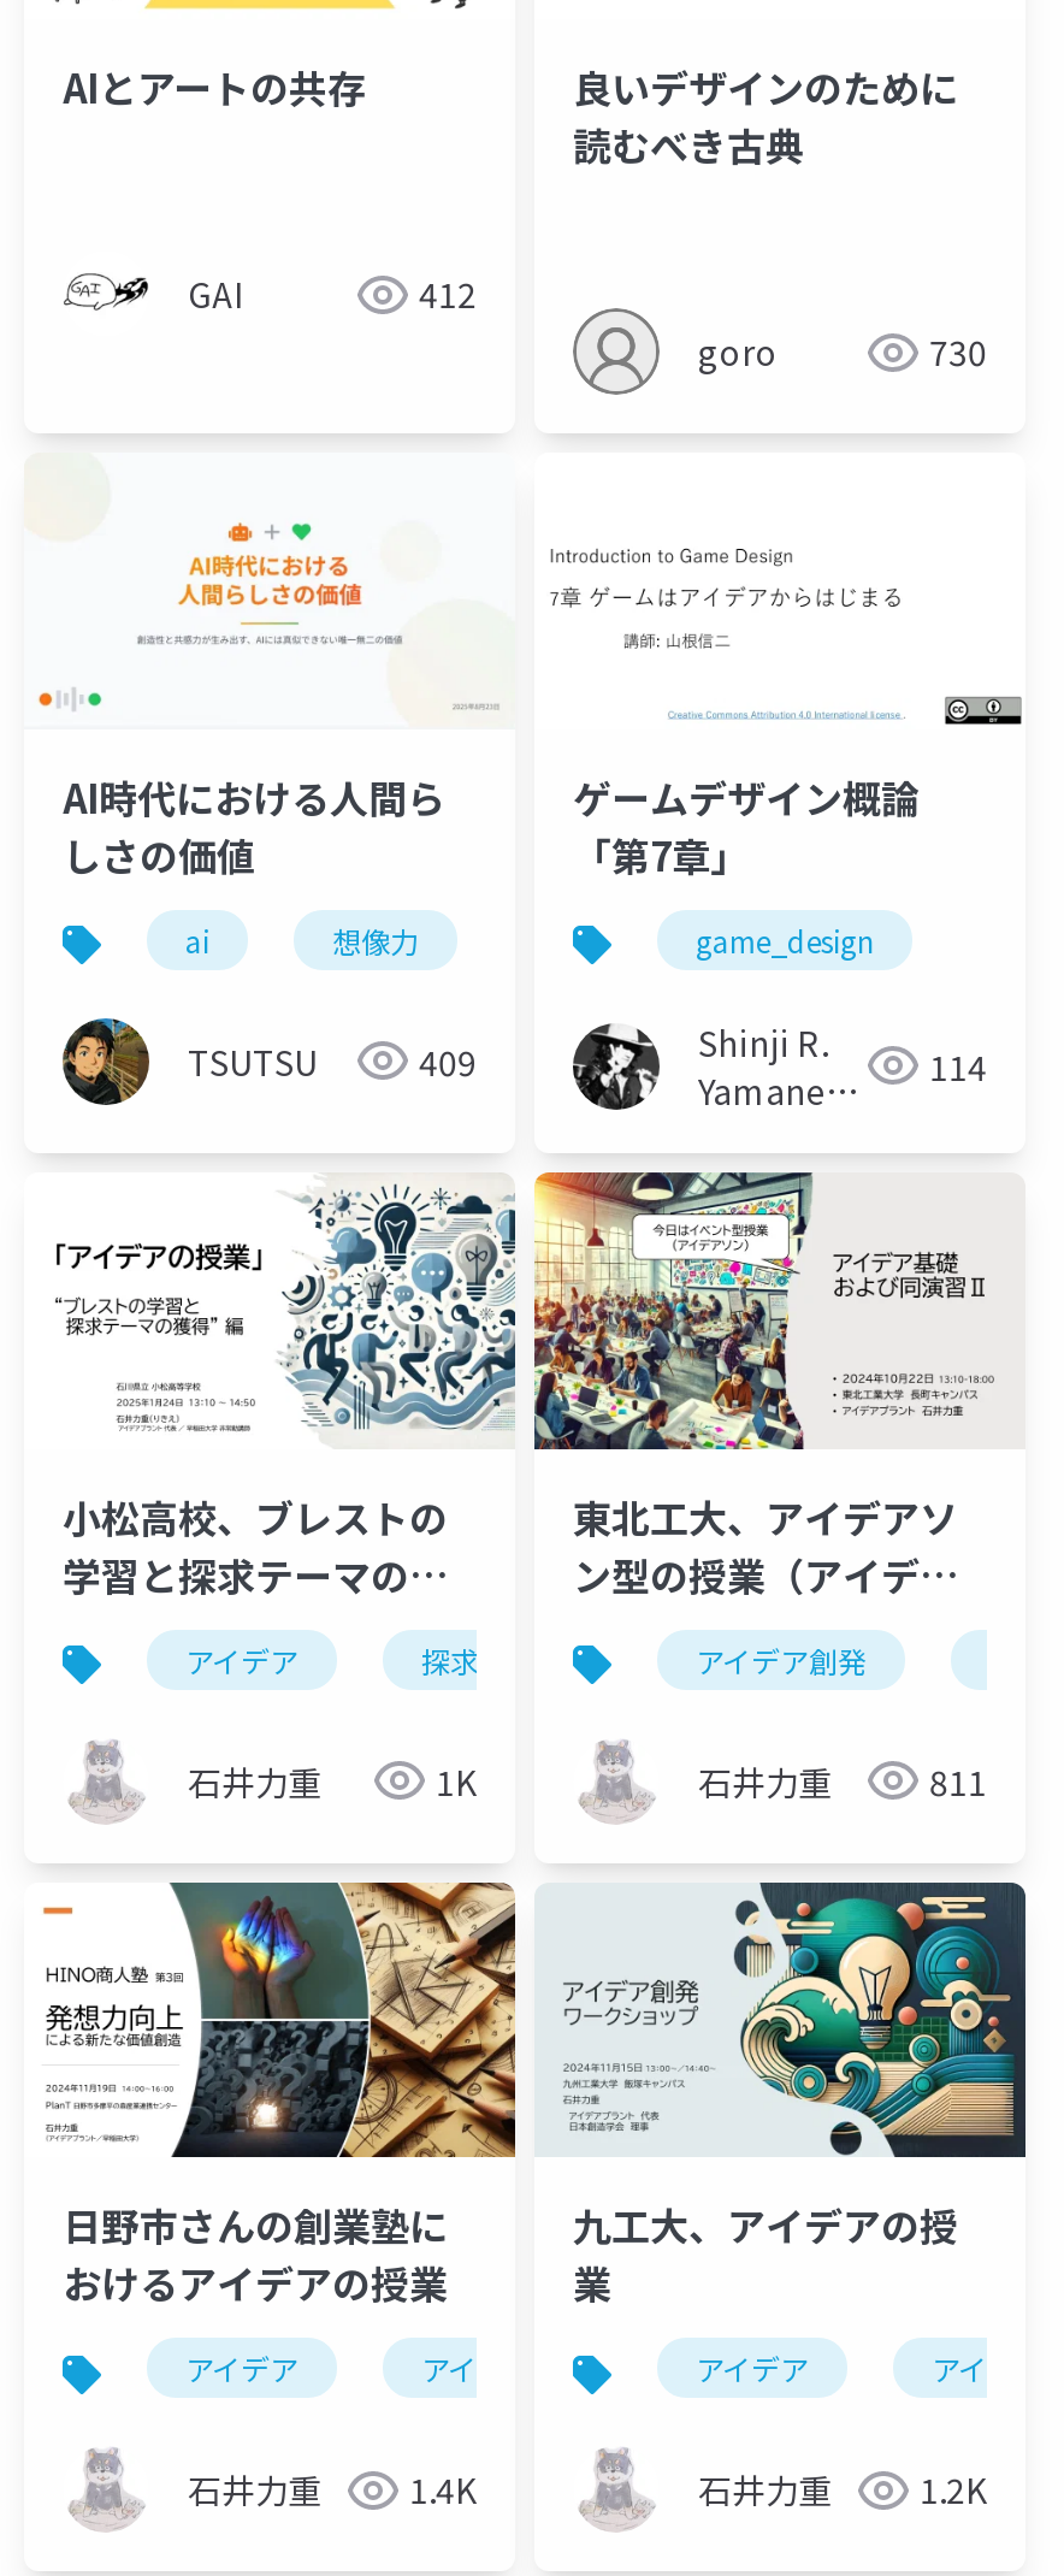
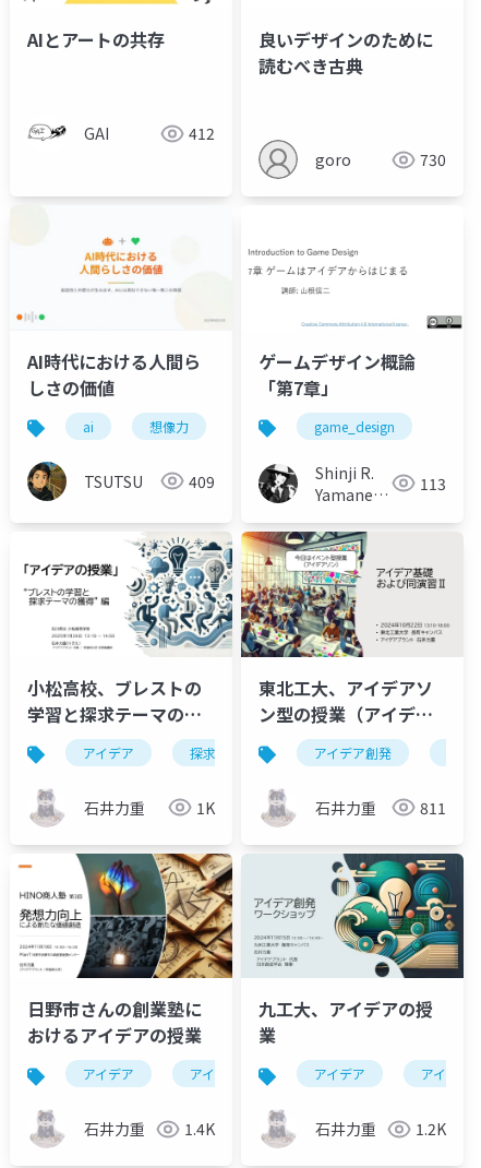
[929,1042,987,1090] 114 -> [420,472,446,494] 113

